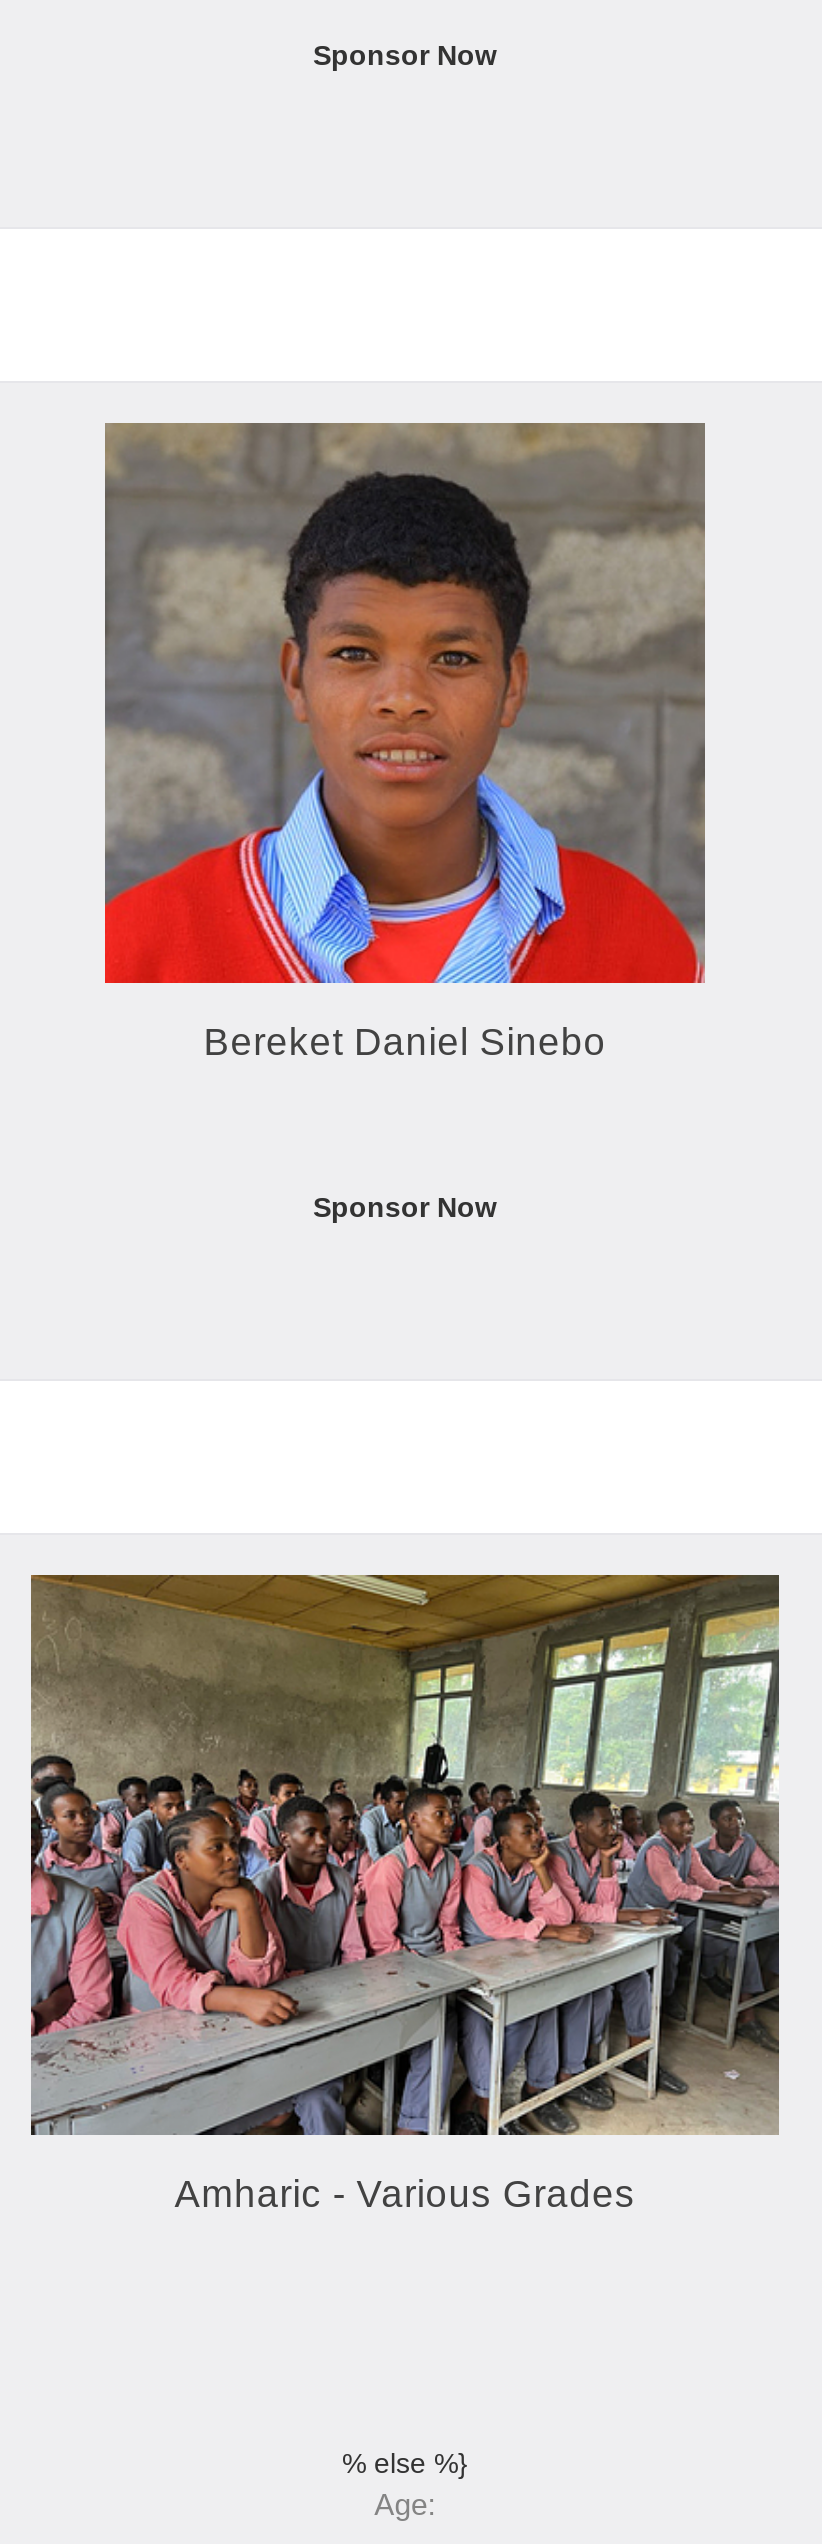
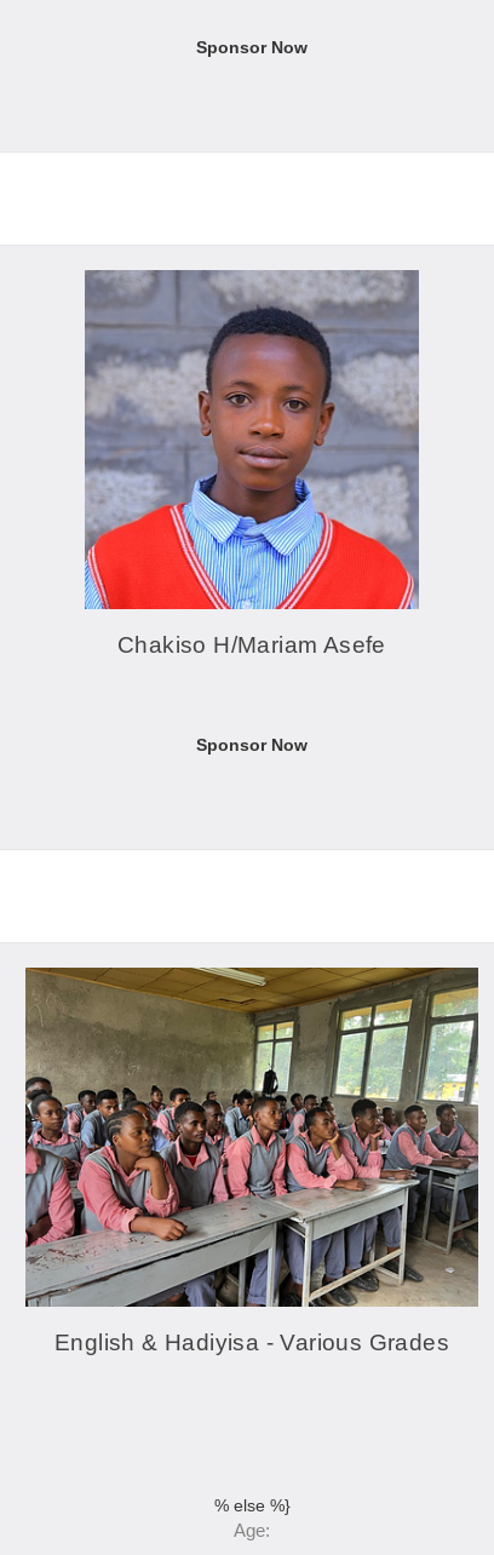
[103,421,707,1064] [image] | Bereket Daniel Sinebo -> [70,270,433,658] [image] | Chakiso H/Mariam Asefe
[174,2174,636,2216] Amharic - Various Grades -> [54,1330,449,1356] English & Hadiyisa - Various Grades

